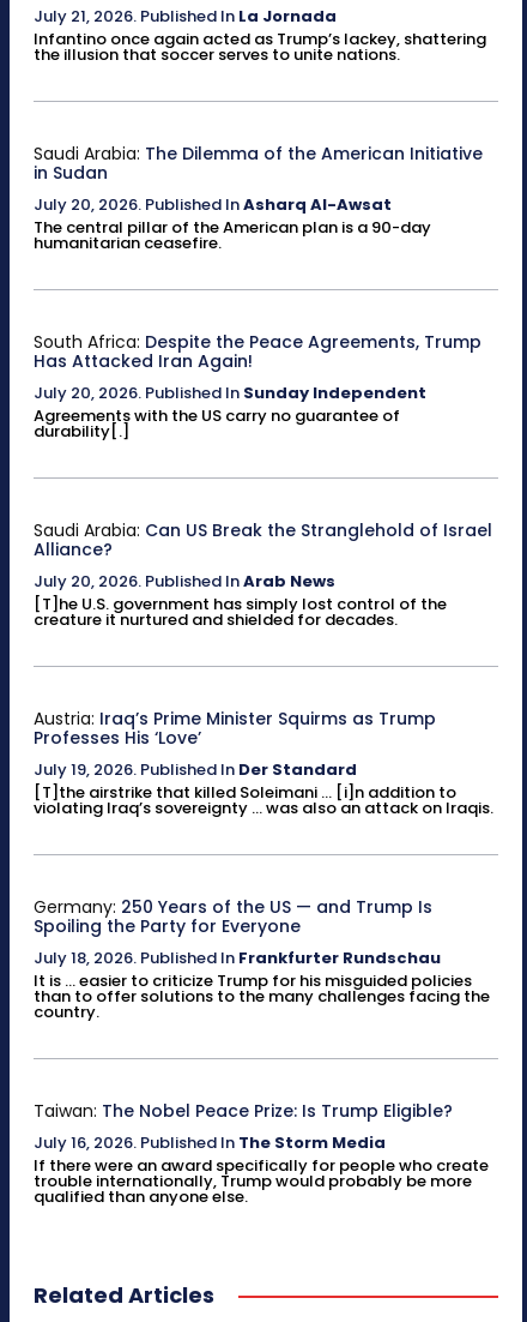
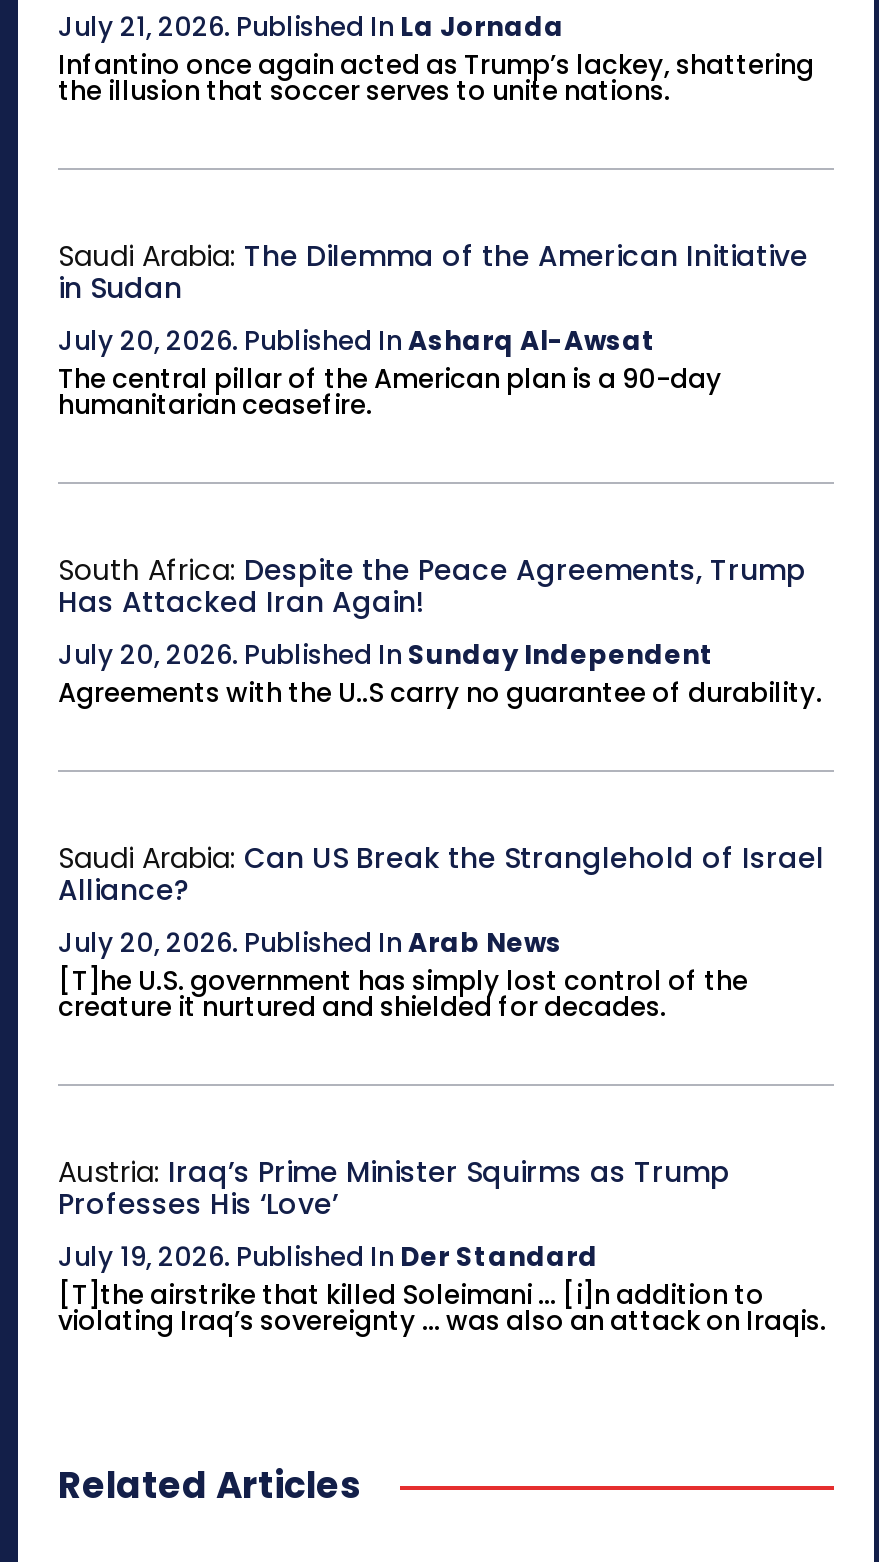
[34,404,400,443] Agreements with the US carry no guarantee of | durability[.] -> [58,674,822,712] Agreements with the U..S carry no guarantee of durability.
[34,895,490,1023] Germany: 250 Years of the US — and Trump Is | Spoiling the Party for Everyone | July 18, 2026. Published In Frankfurter Rundschau | It is ... easier to criticize Trump for his misguided policies | than to offer solutions to the many challenges facing the | country. -> none
[34,1099,489,1208] Taiwan: The Nobel Peace Prize: Is Trump Eligible? | July 16, 2026. Published In The Storm Media | If there were an award specifically for people who create | trouble internationally, Trump would probably be more | qualified than anyone else. -> none

